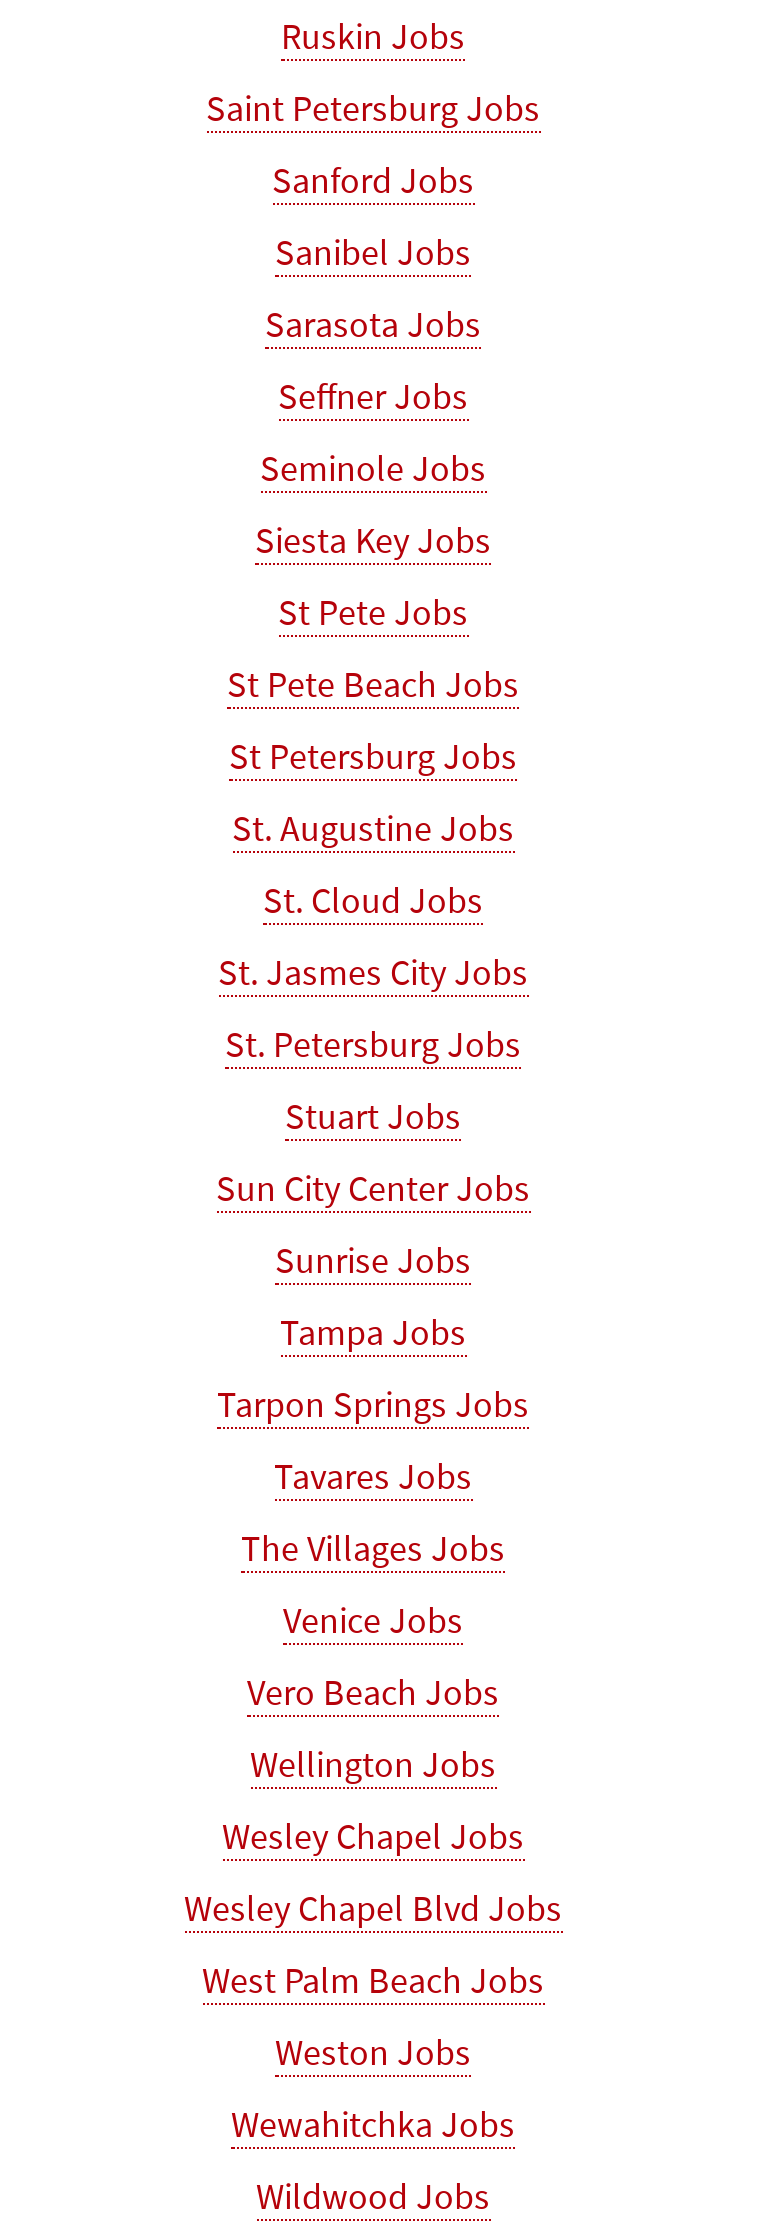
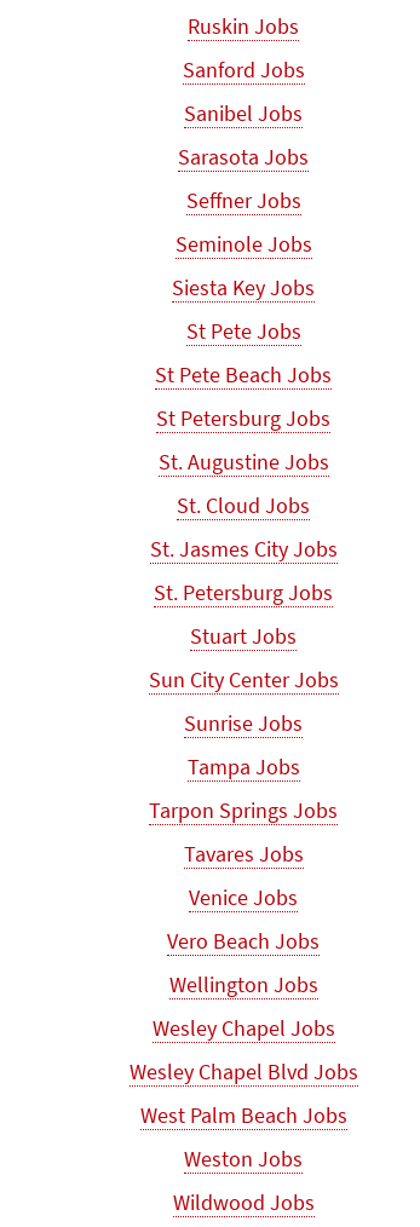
[206,85,540,131] Saint Petersburg Jobs -> none
[241,1525,505,1571] The Villages Jobs -> none
[231,2101,515,2147] Wewahitchka Jobs -> none

